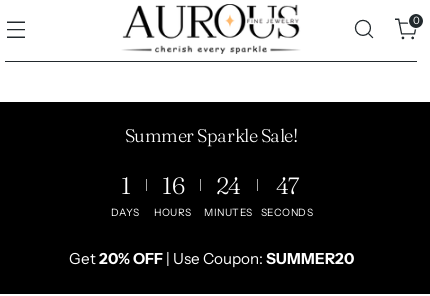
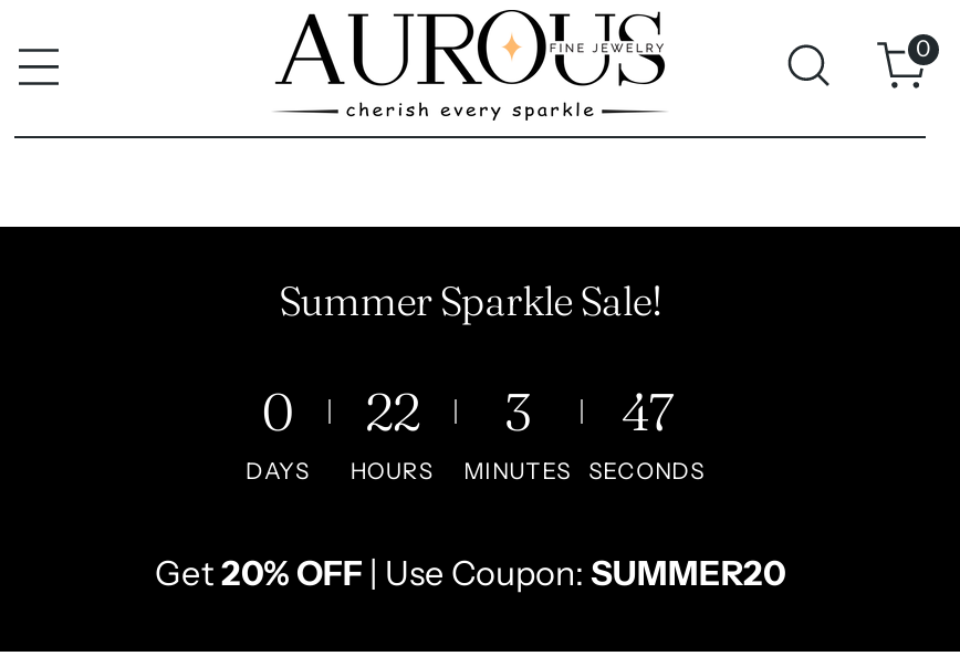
[121,170,130,199] 1 -> [262,379,294,443] 0
[162,170,184,199] 16 -> [364,379,419,443] 22
[216,170,241,199] 24 -> [505,379,530,443] 3

